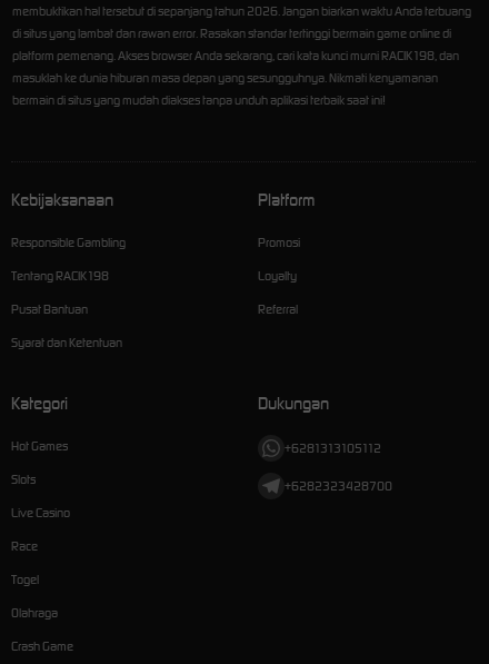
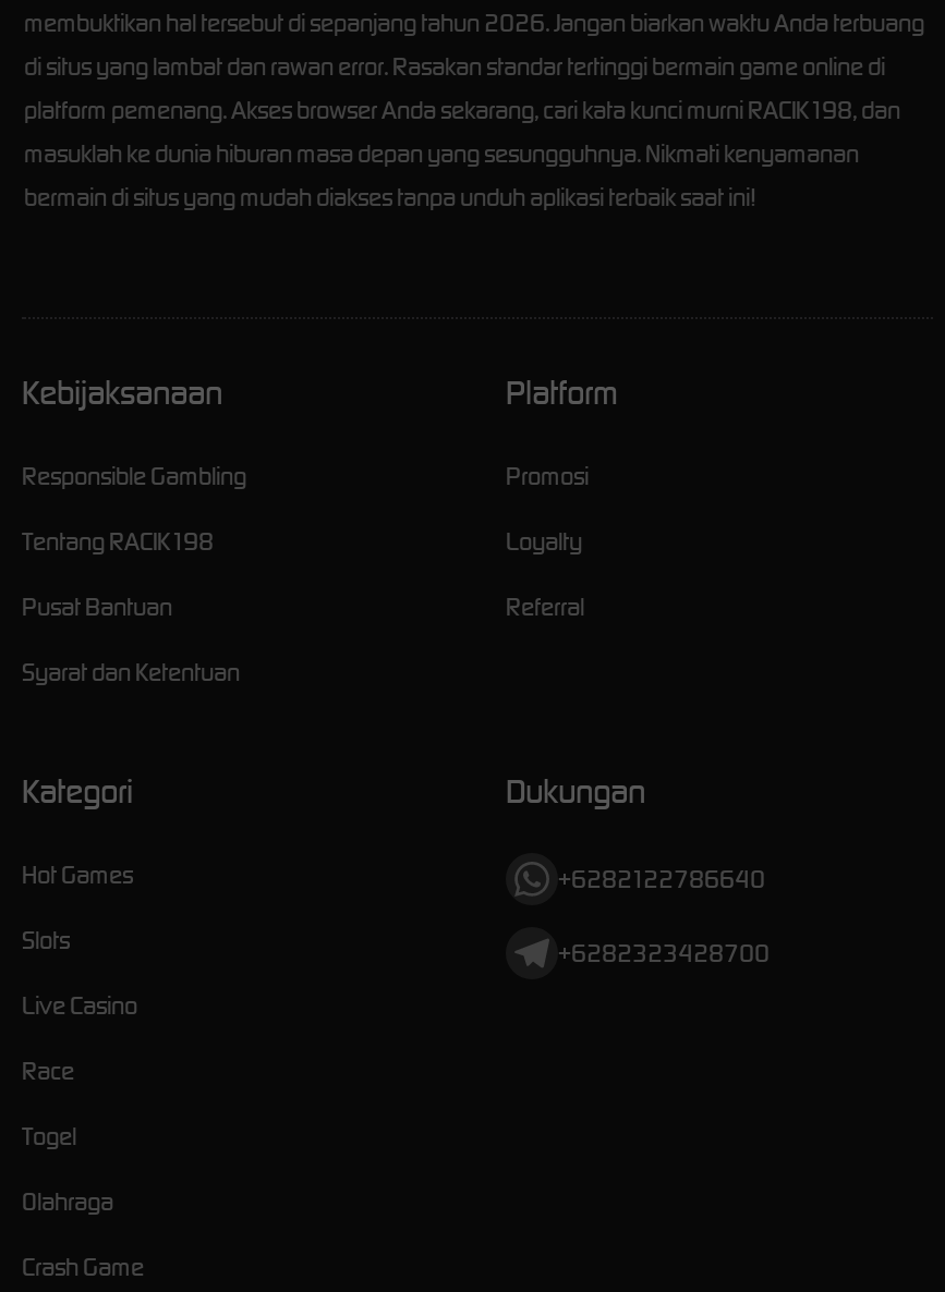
[285,441,381,456] +6281313105112 -> [558,863,765,894] +6282122786640

